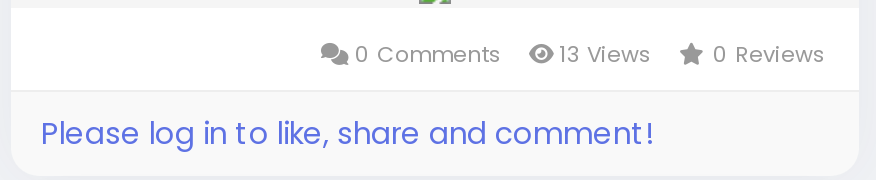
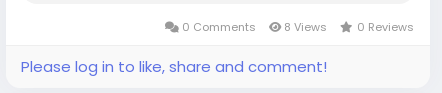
[349,38,827,70] 0 Comments 13 Views 0 Reviews -> [179,19,414,35] 0 Comments 8 Views 0 Reviews

